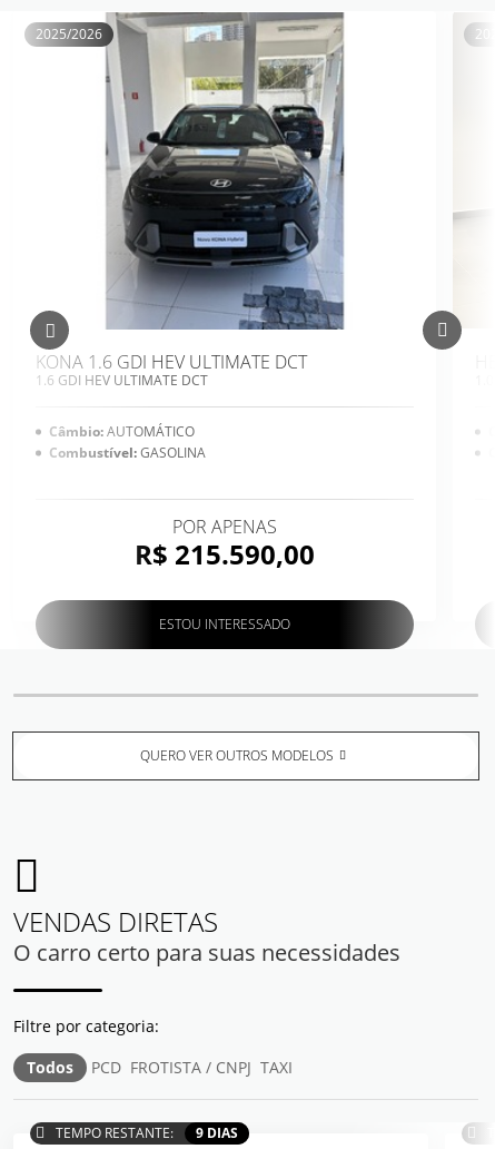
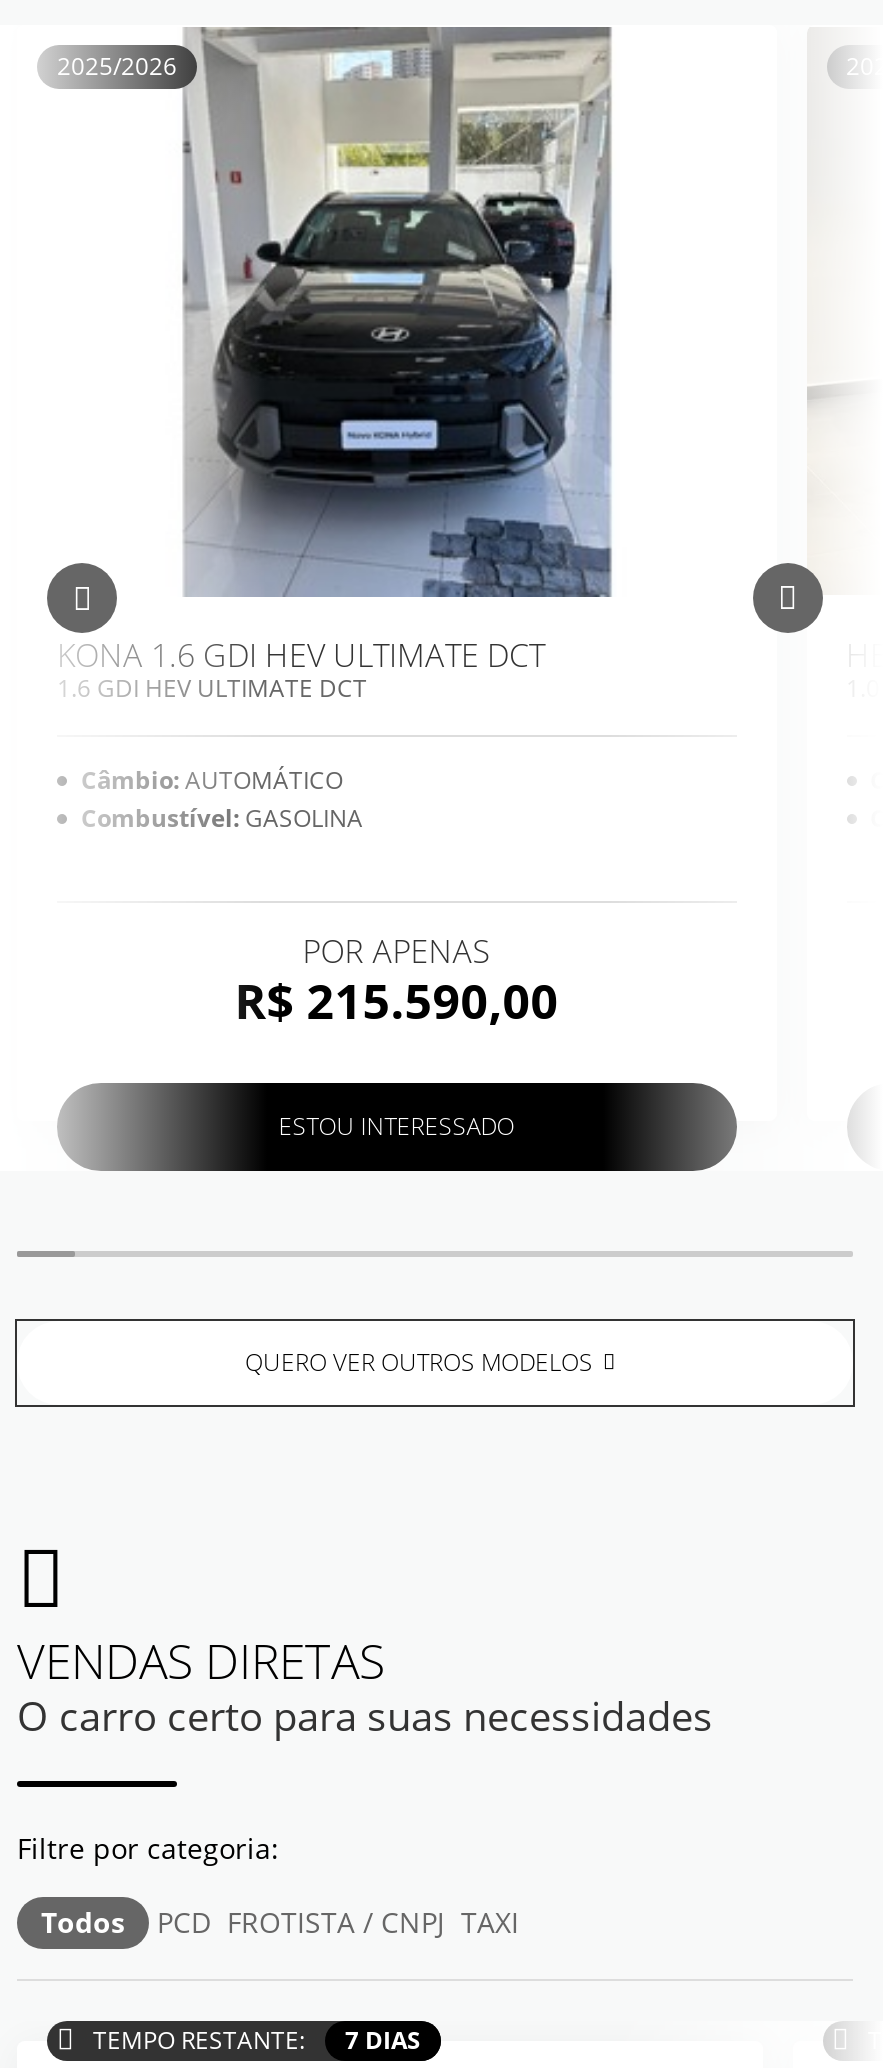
[56,1124,238,1143] TEMPO RESTANTE: 9 DIAS -> [93,2023,421,2057] TEMPO RESTANTE: 7 DIAS

